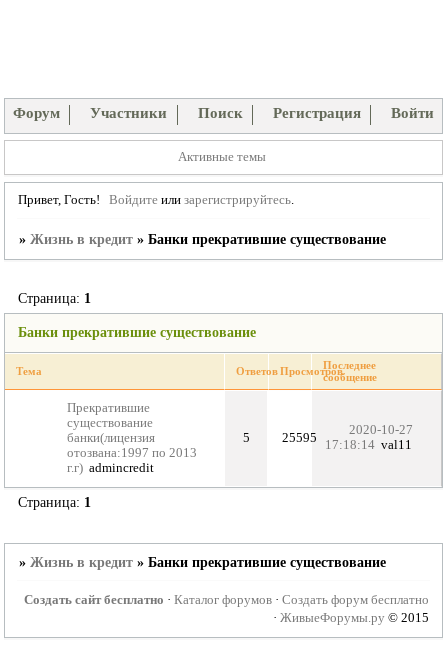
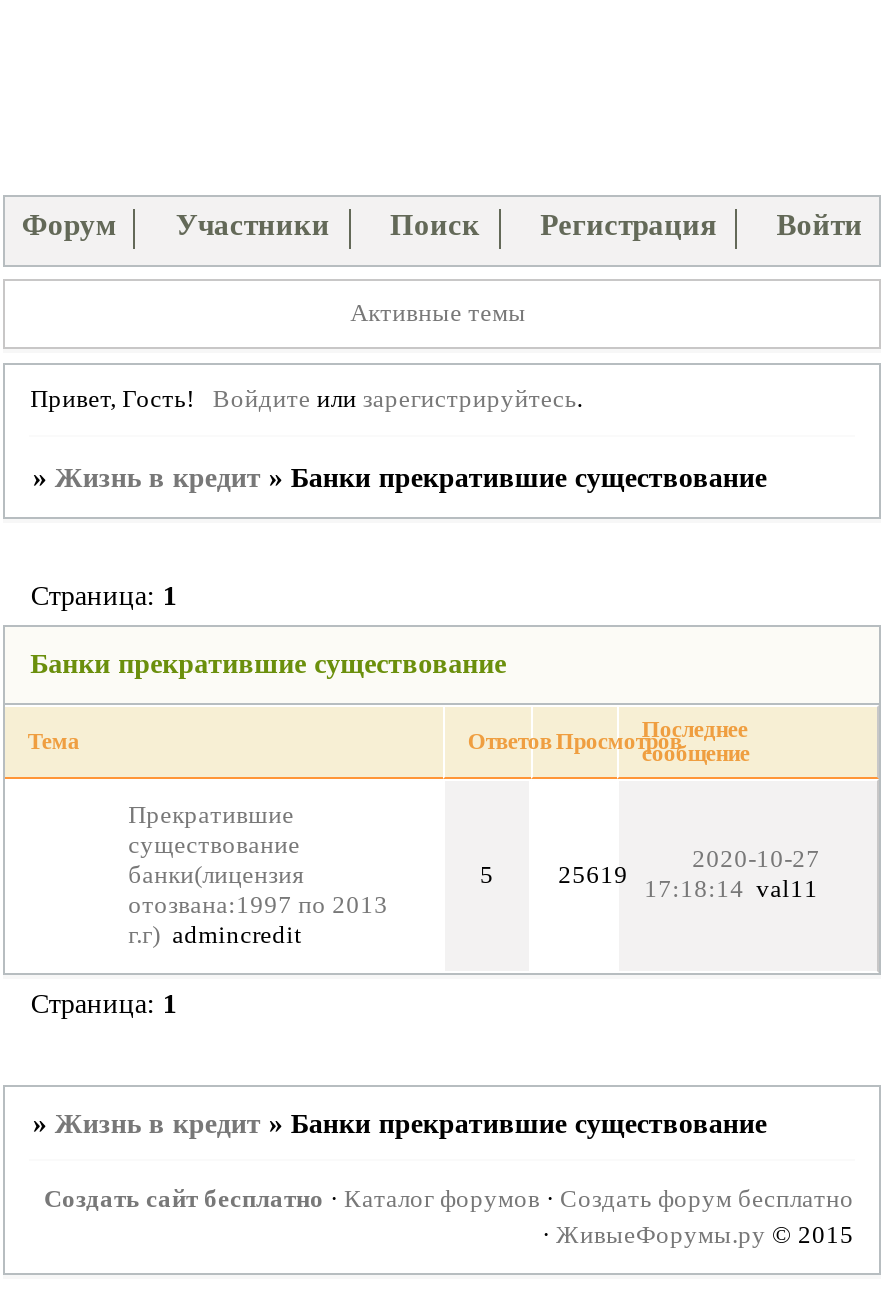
[282,431,412,452] 25595 17:18:14 val11 -> [558,860,818,902] 25619 17:18:14 val11

